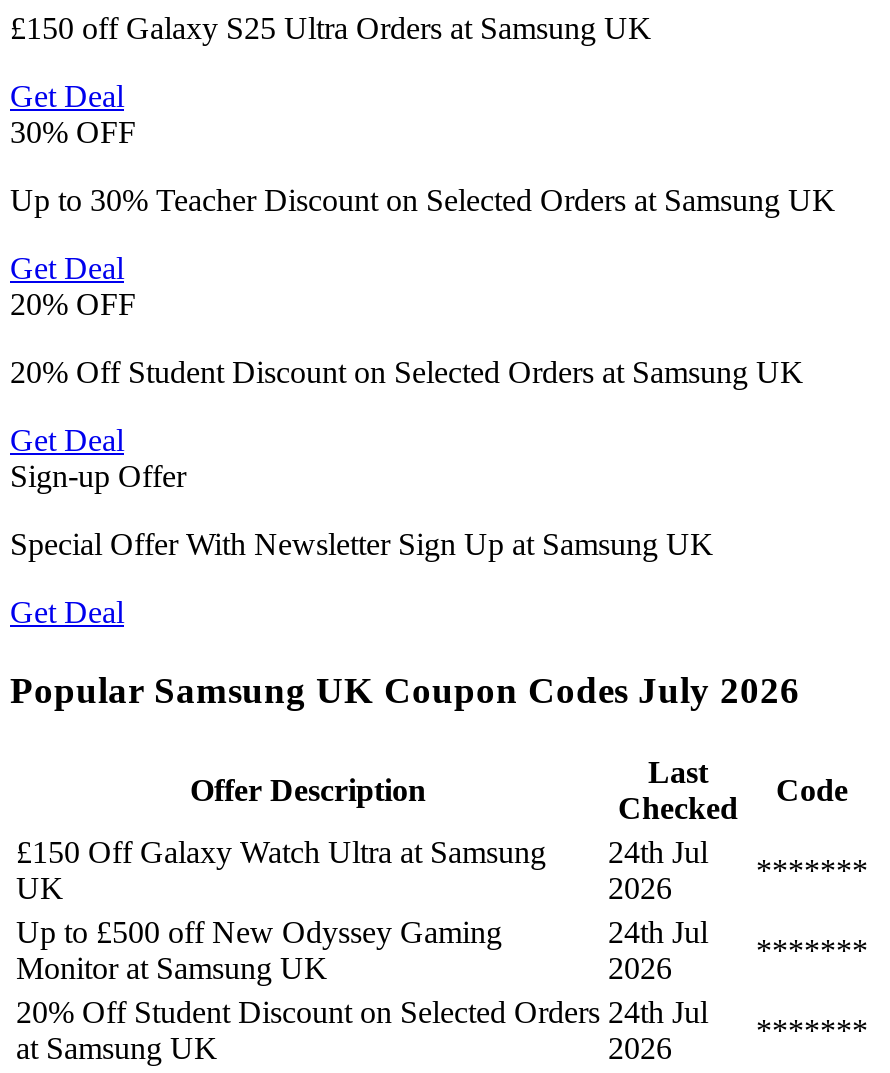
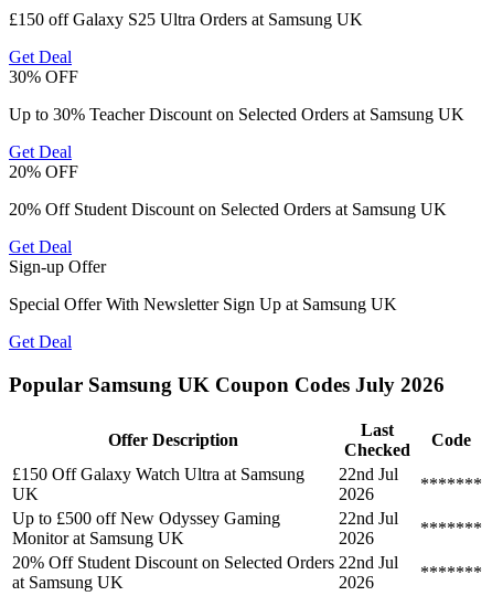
[16,836,708,870] £150 Off Galaxy Watch Ultra at Samsung 24th Jul -> [12,465,398,484] £150 Off Galaxy Watch Ultra at Samsung 22nd Jul
[608,916,708,950] 24th Jul -> [339,509,398,528] 22nd Jul
[16,996,708,1030] 20% Off Student Discount on Selected Orders 24th Jul -> [12,553,398,572] 20% Off Student Discount on Selected Orders 22nd Jul

